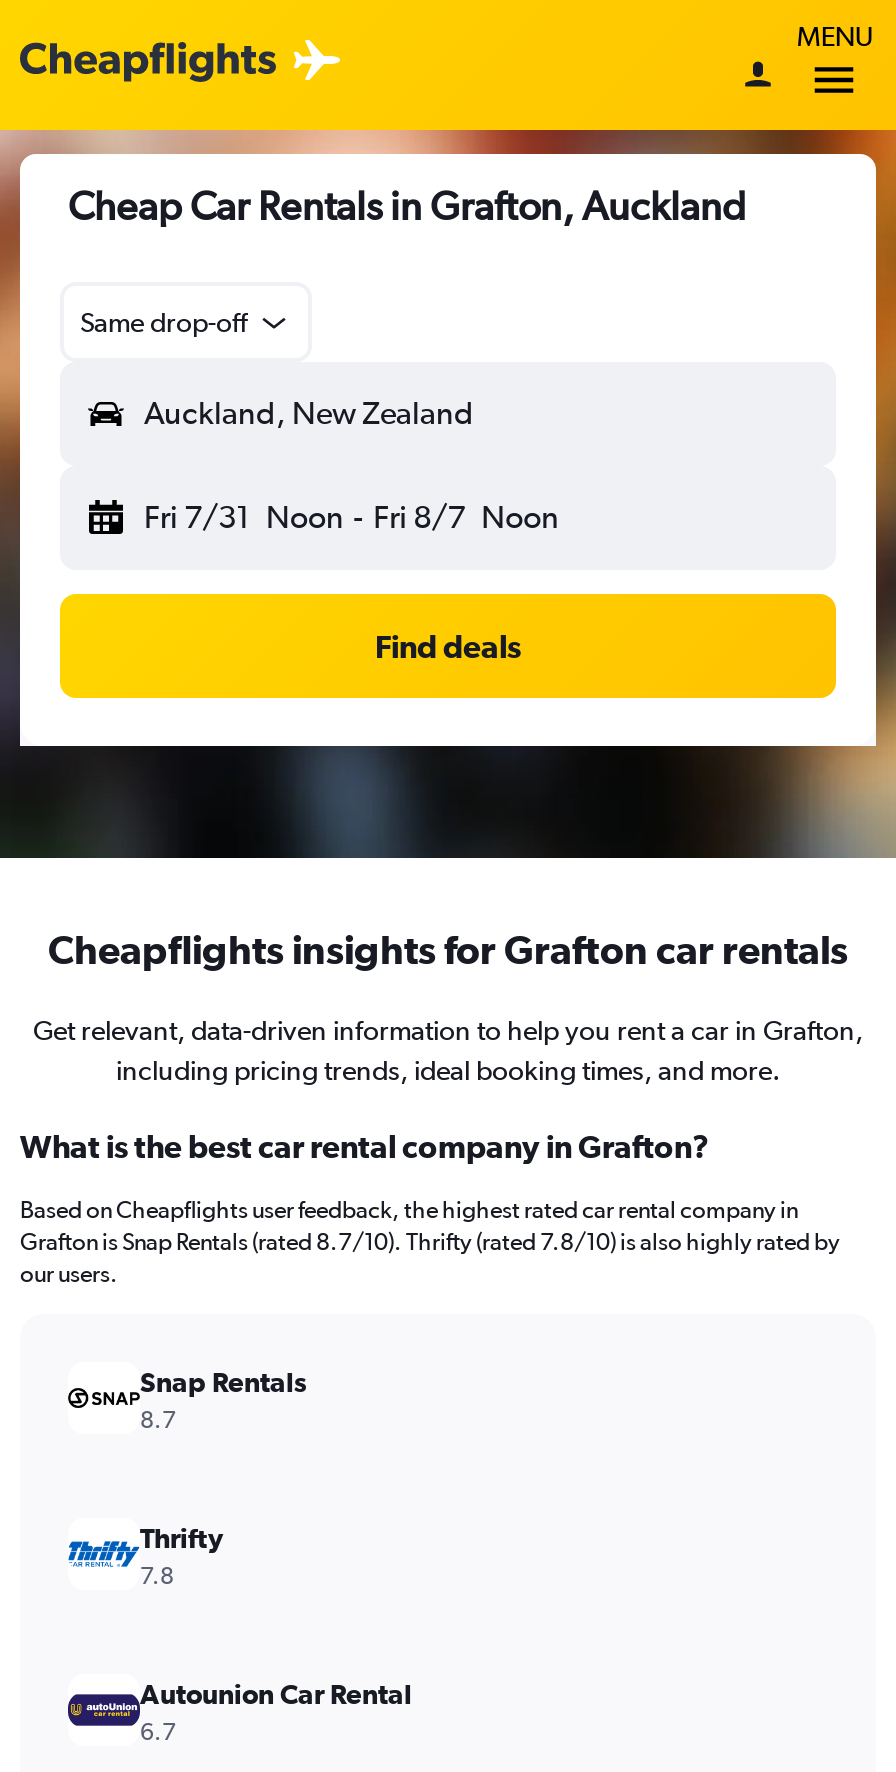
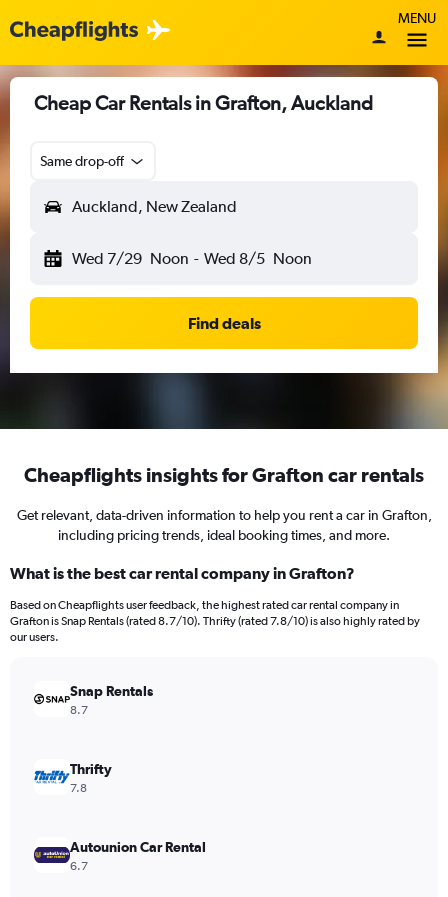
[144,498,559,536] Fri 7/31 Noon - Fri 8/7 Noon -> [72,249,312,268] Wed 7/29 Noon - Wed 8/5 Noon

